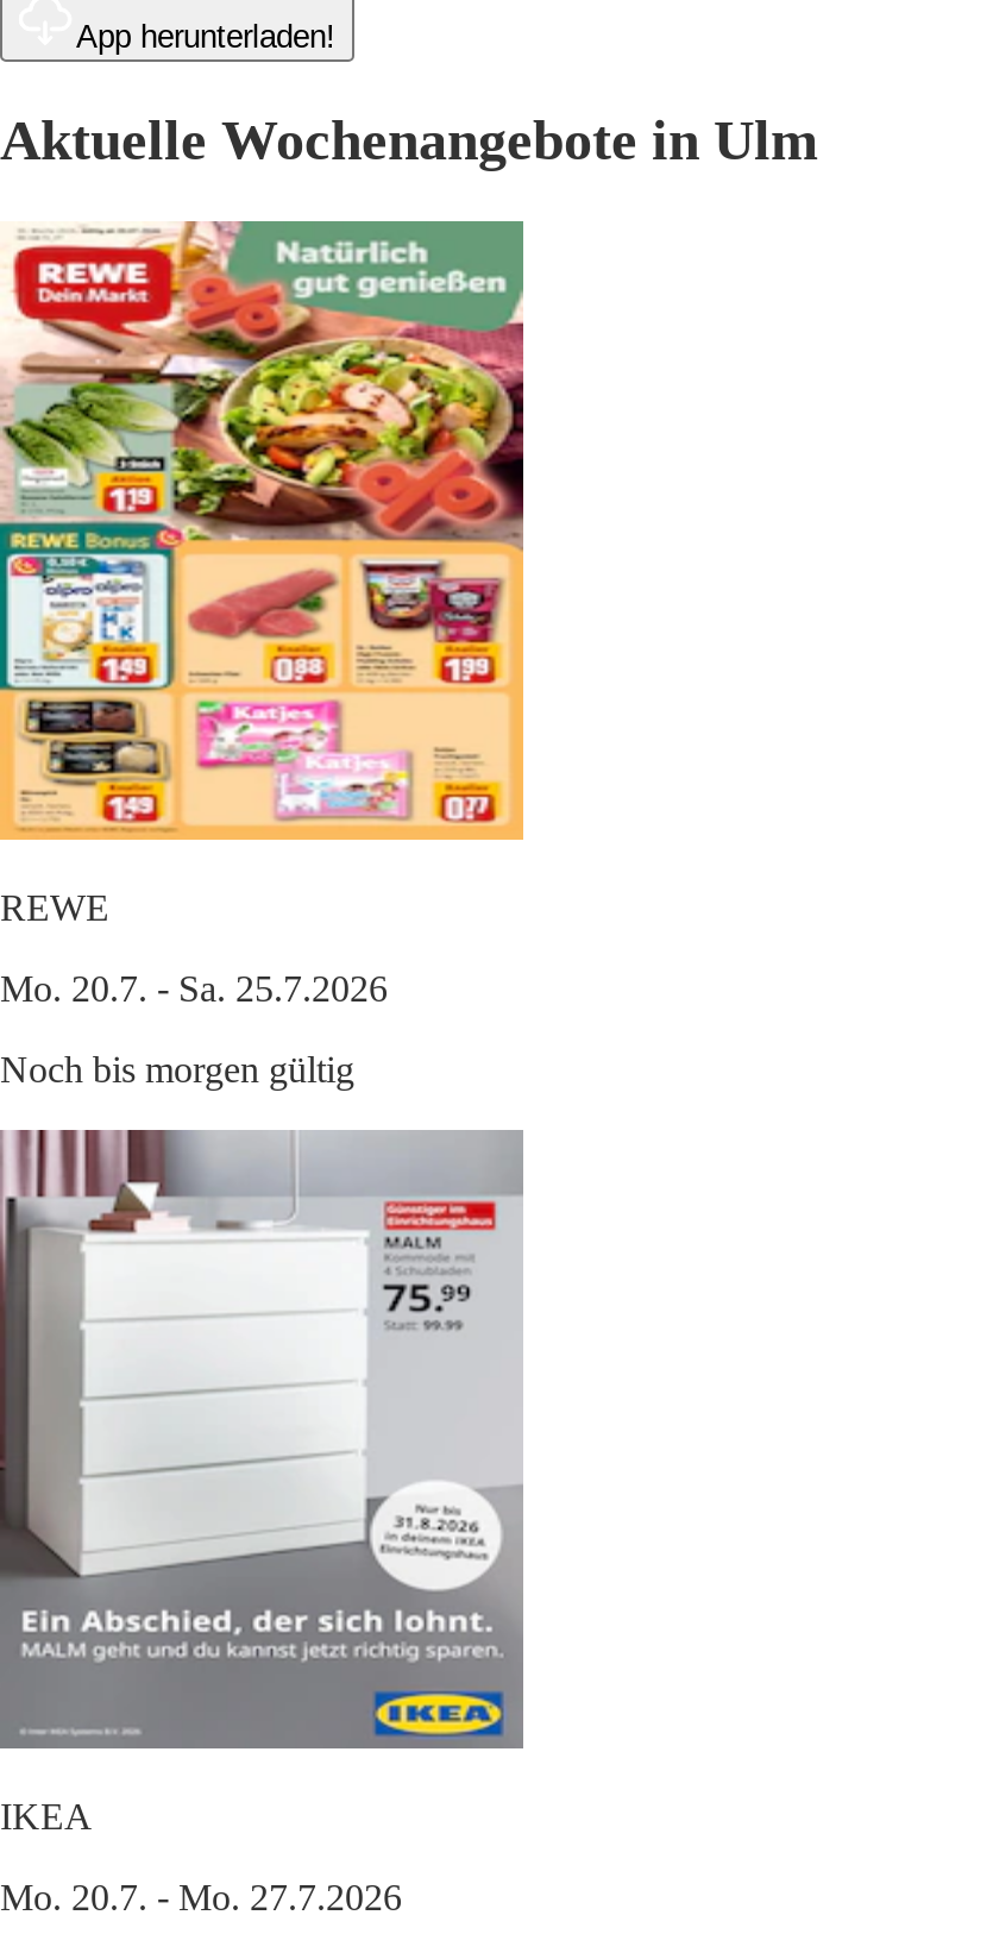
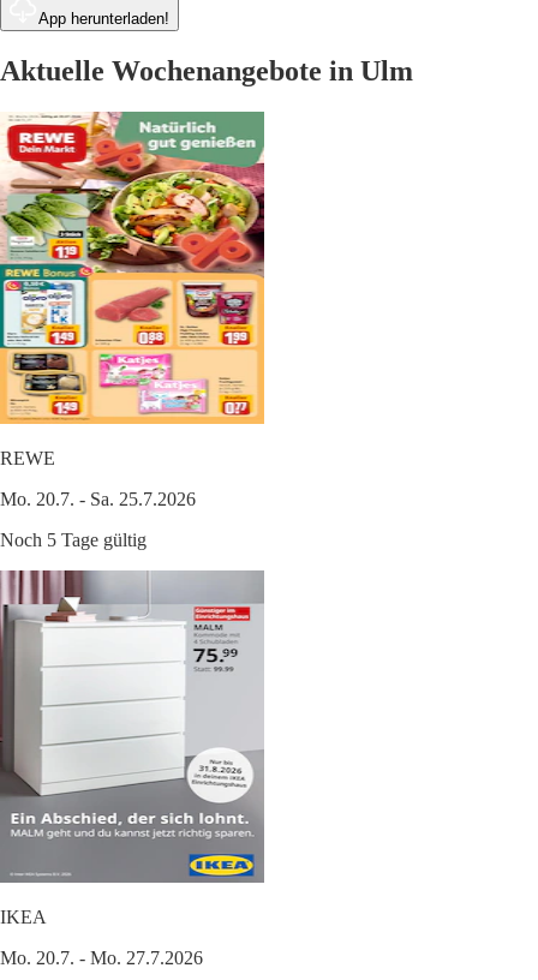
[0,1050,354,1090] Noch bis morgen gültig -> [0,530,147,550] Noch 5 Tage gültig

